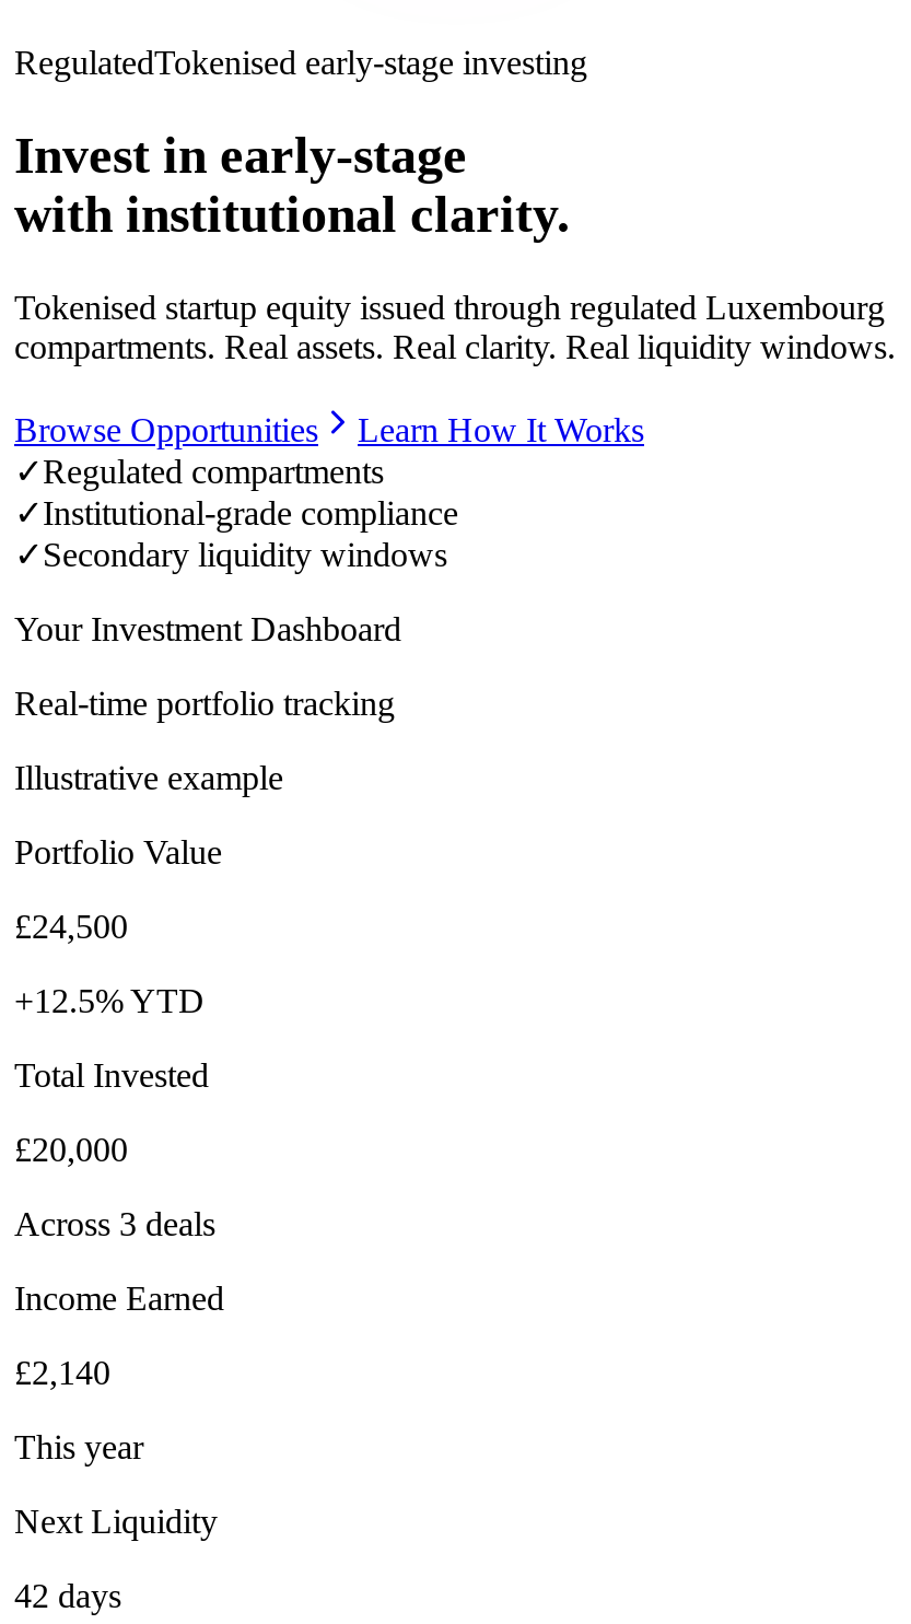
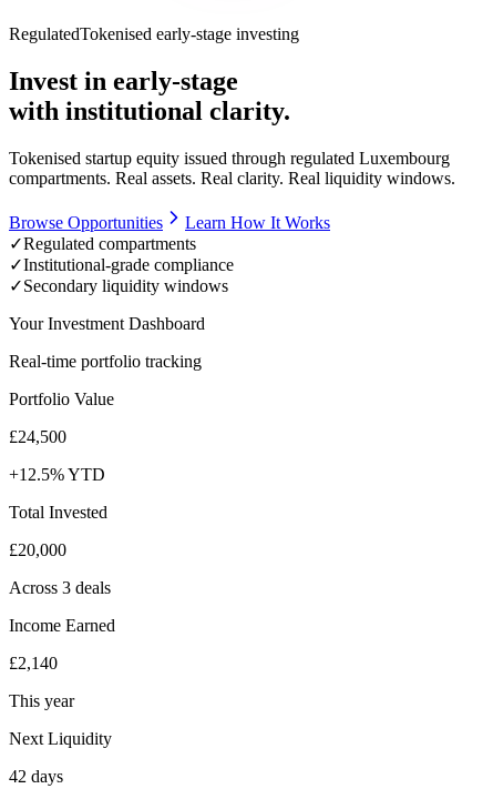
[14,759,283,796] Illustrative example -> none

